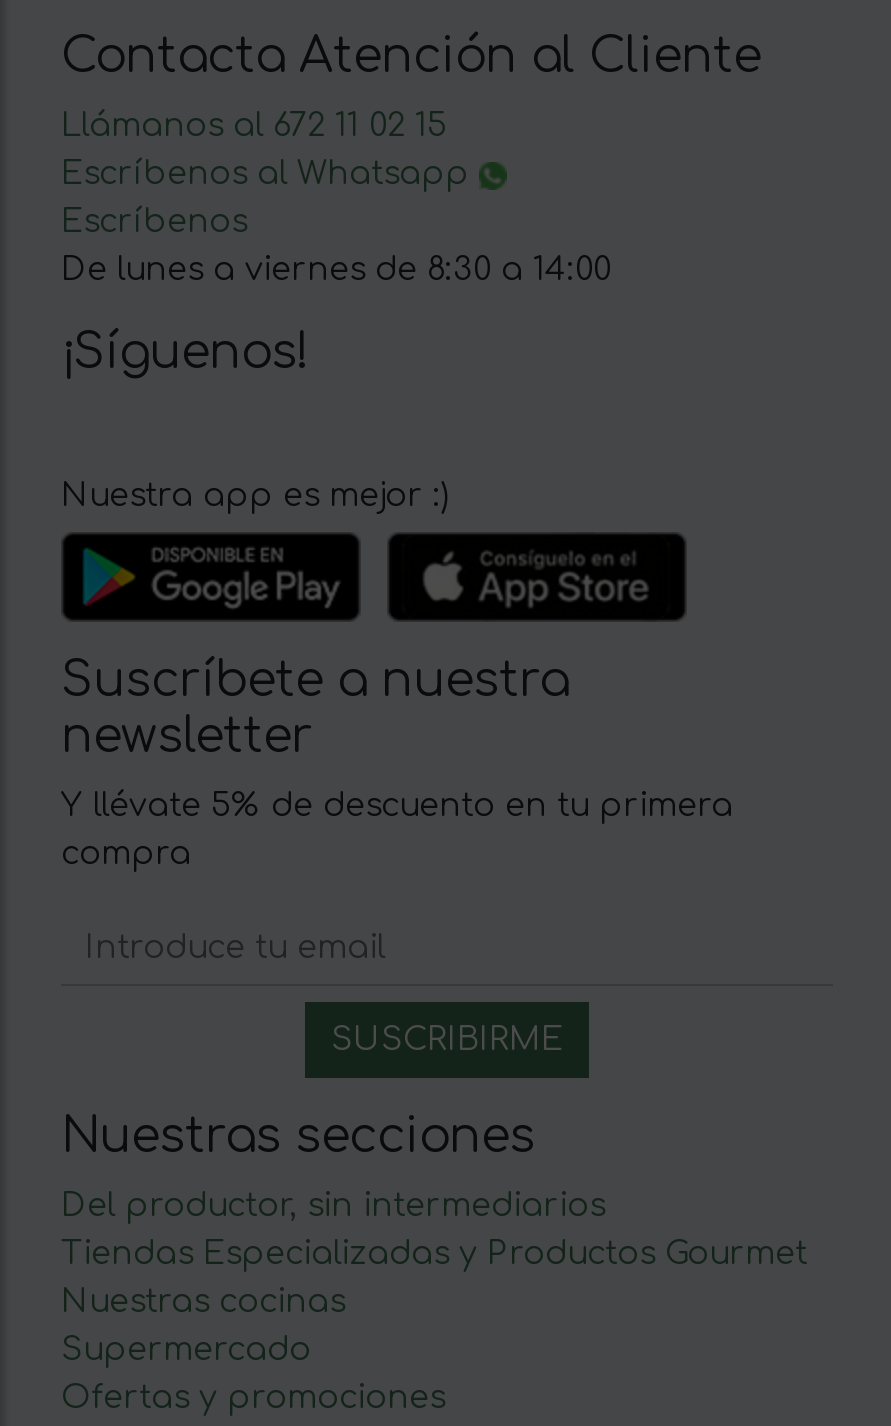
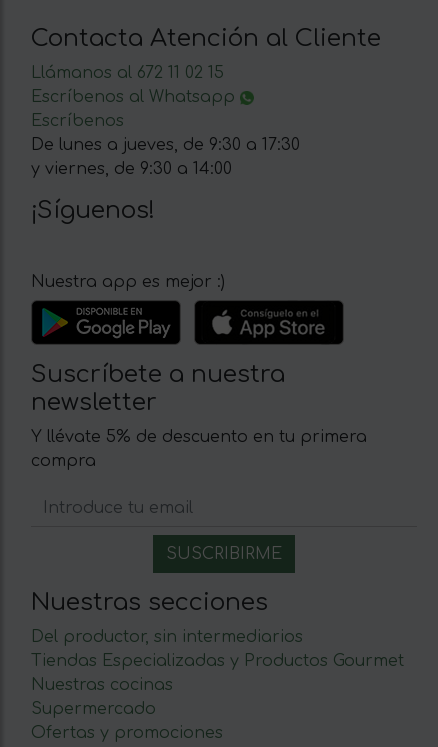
[61,253,611,289] De lunes a viernes de 8:30 a 14:00 -> [31,136,300,178] De lunes a jueves, de 9:30 a 17:30 | y viernes, de 9:30 a 14:00

